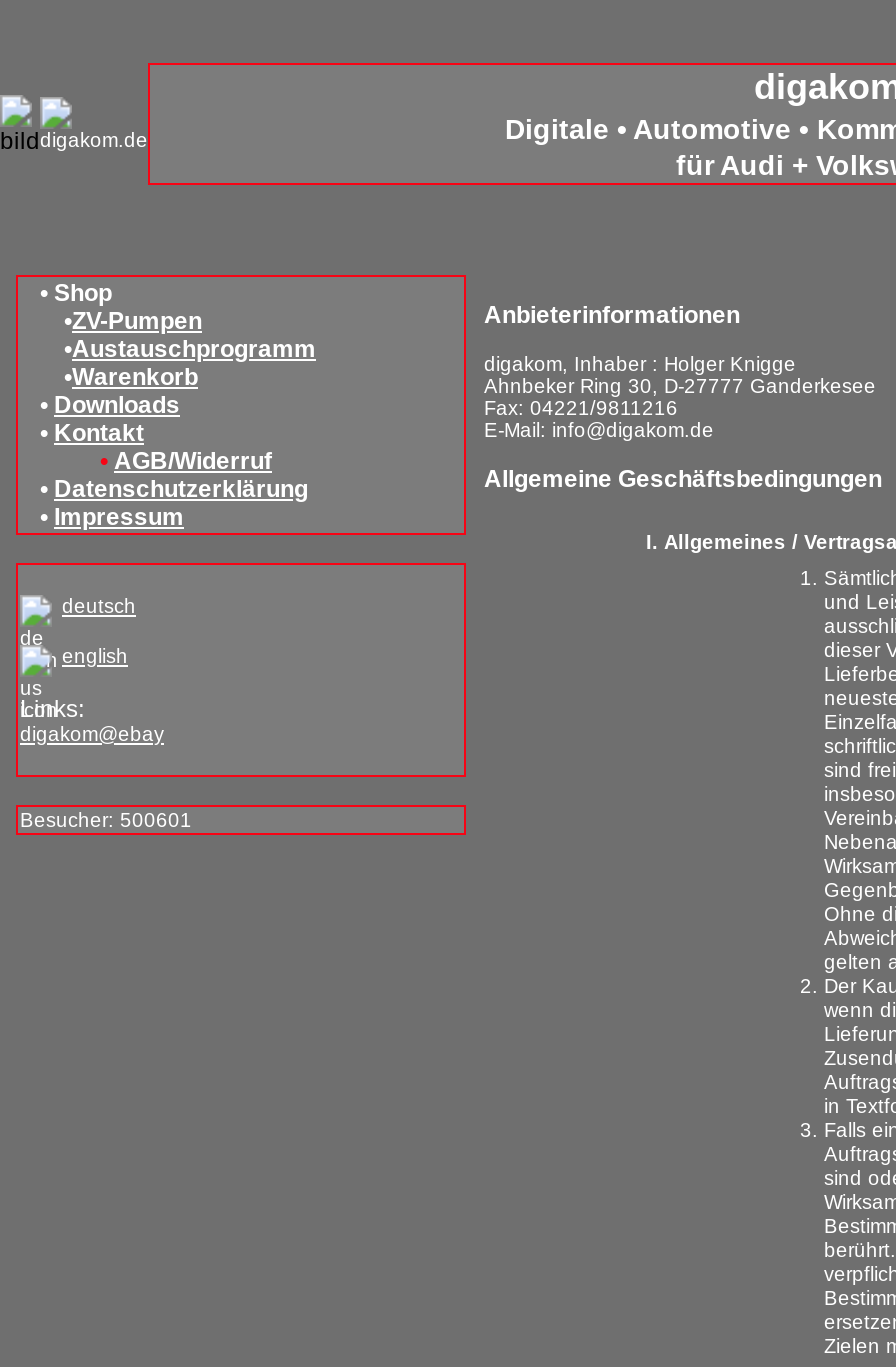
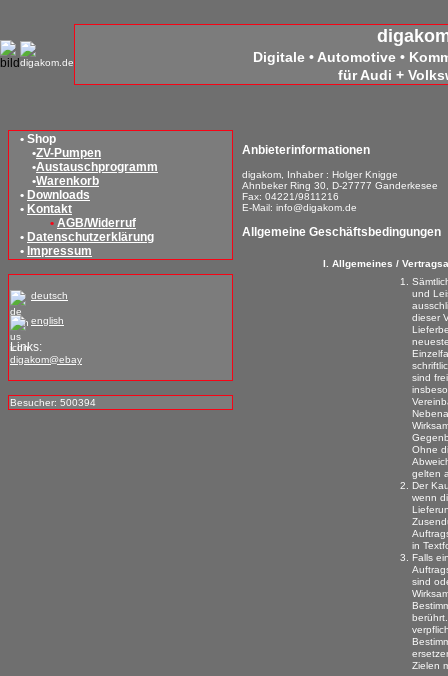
[20,809,192,831] Besucher: 500601 -> [10,397,96,408] Besucher: 500394

